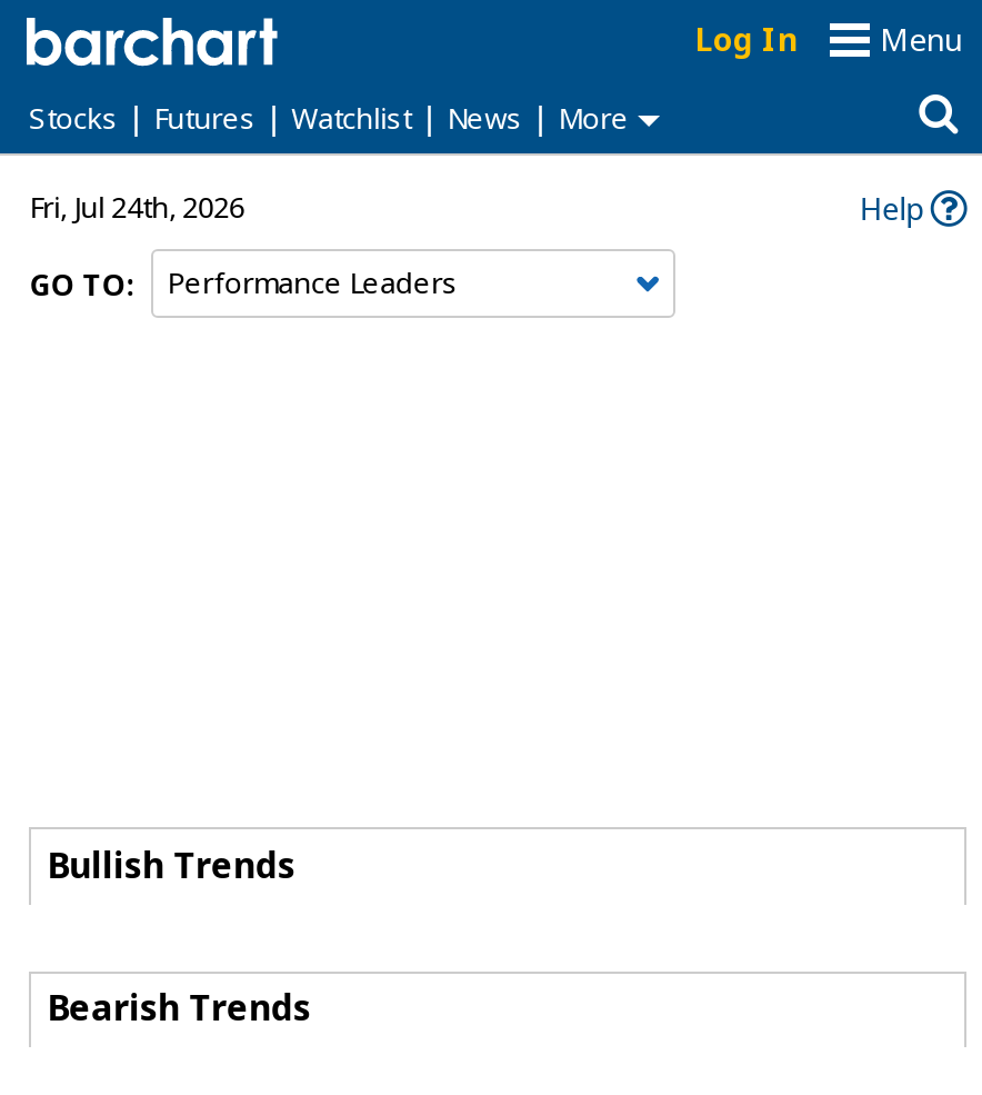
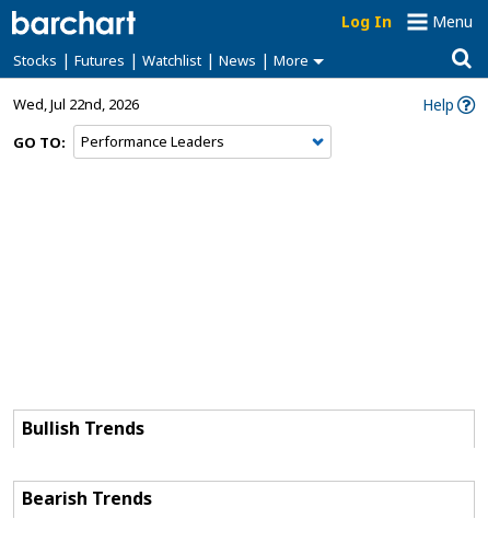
[29,187,245,227] Fri, Jul 24th, 2026 -> [13,94,139,114] Wed, Jul 22nd, 2026

